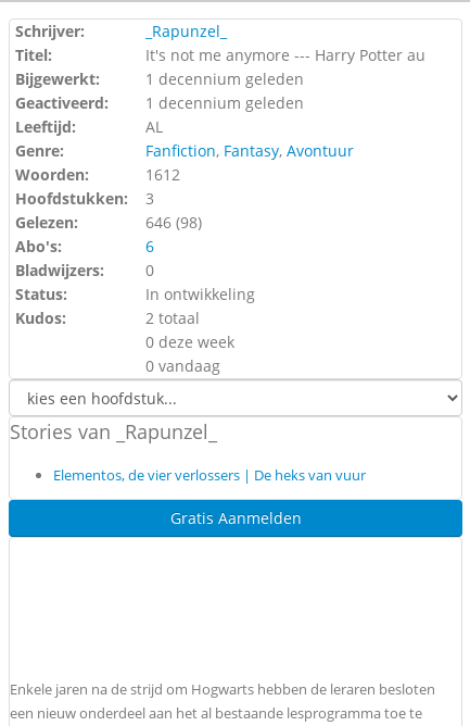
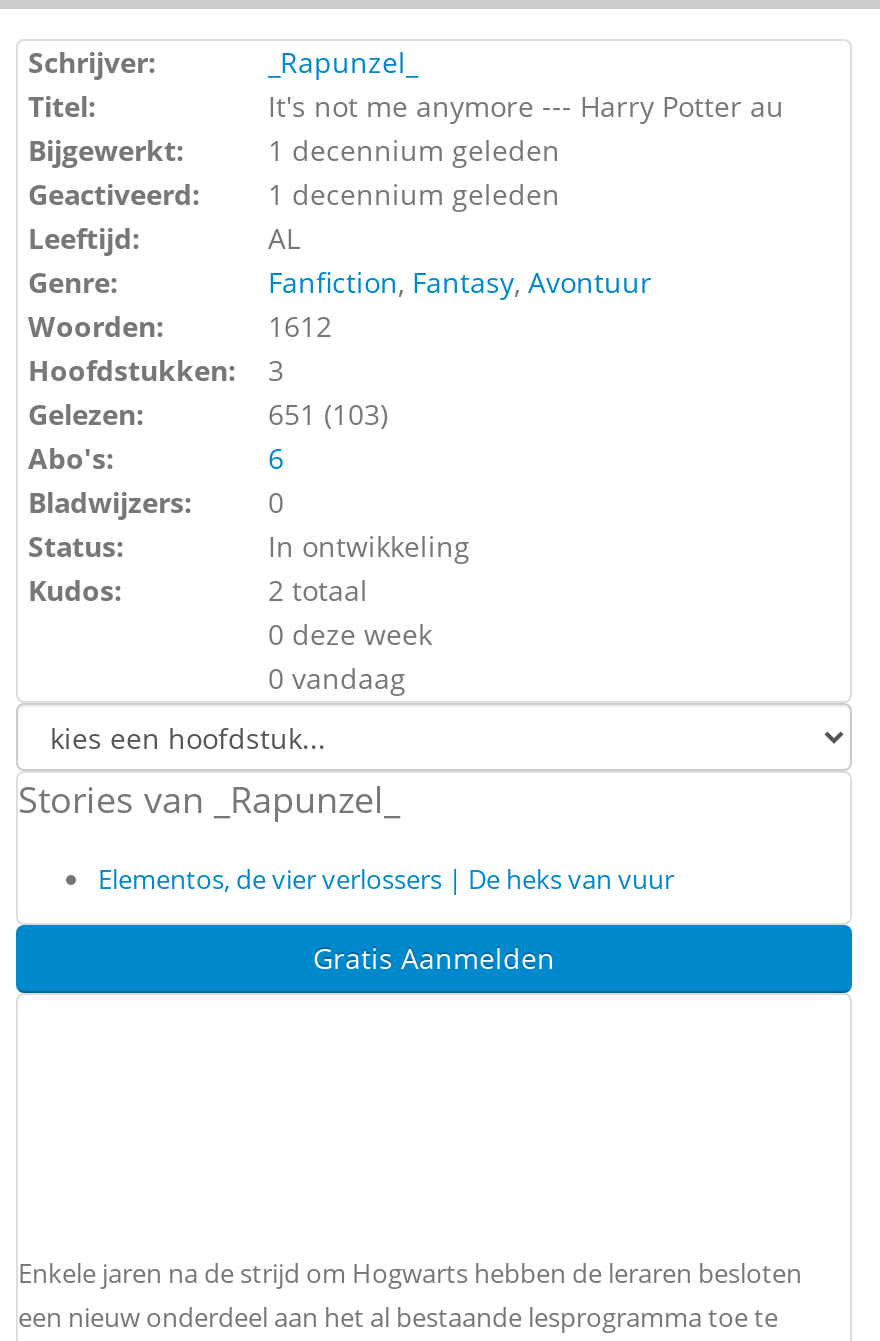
[145,212,202,233] 646 (98) -> [268,395,388,433] 651 (103)

